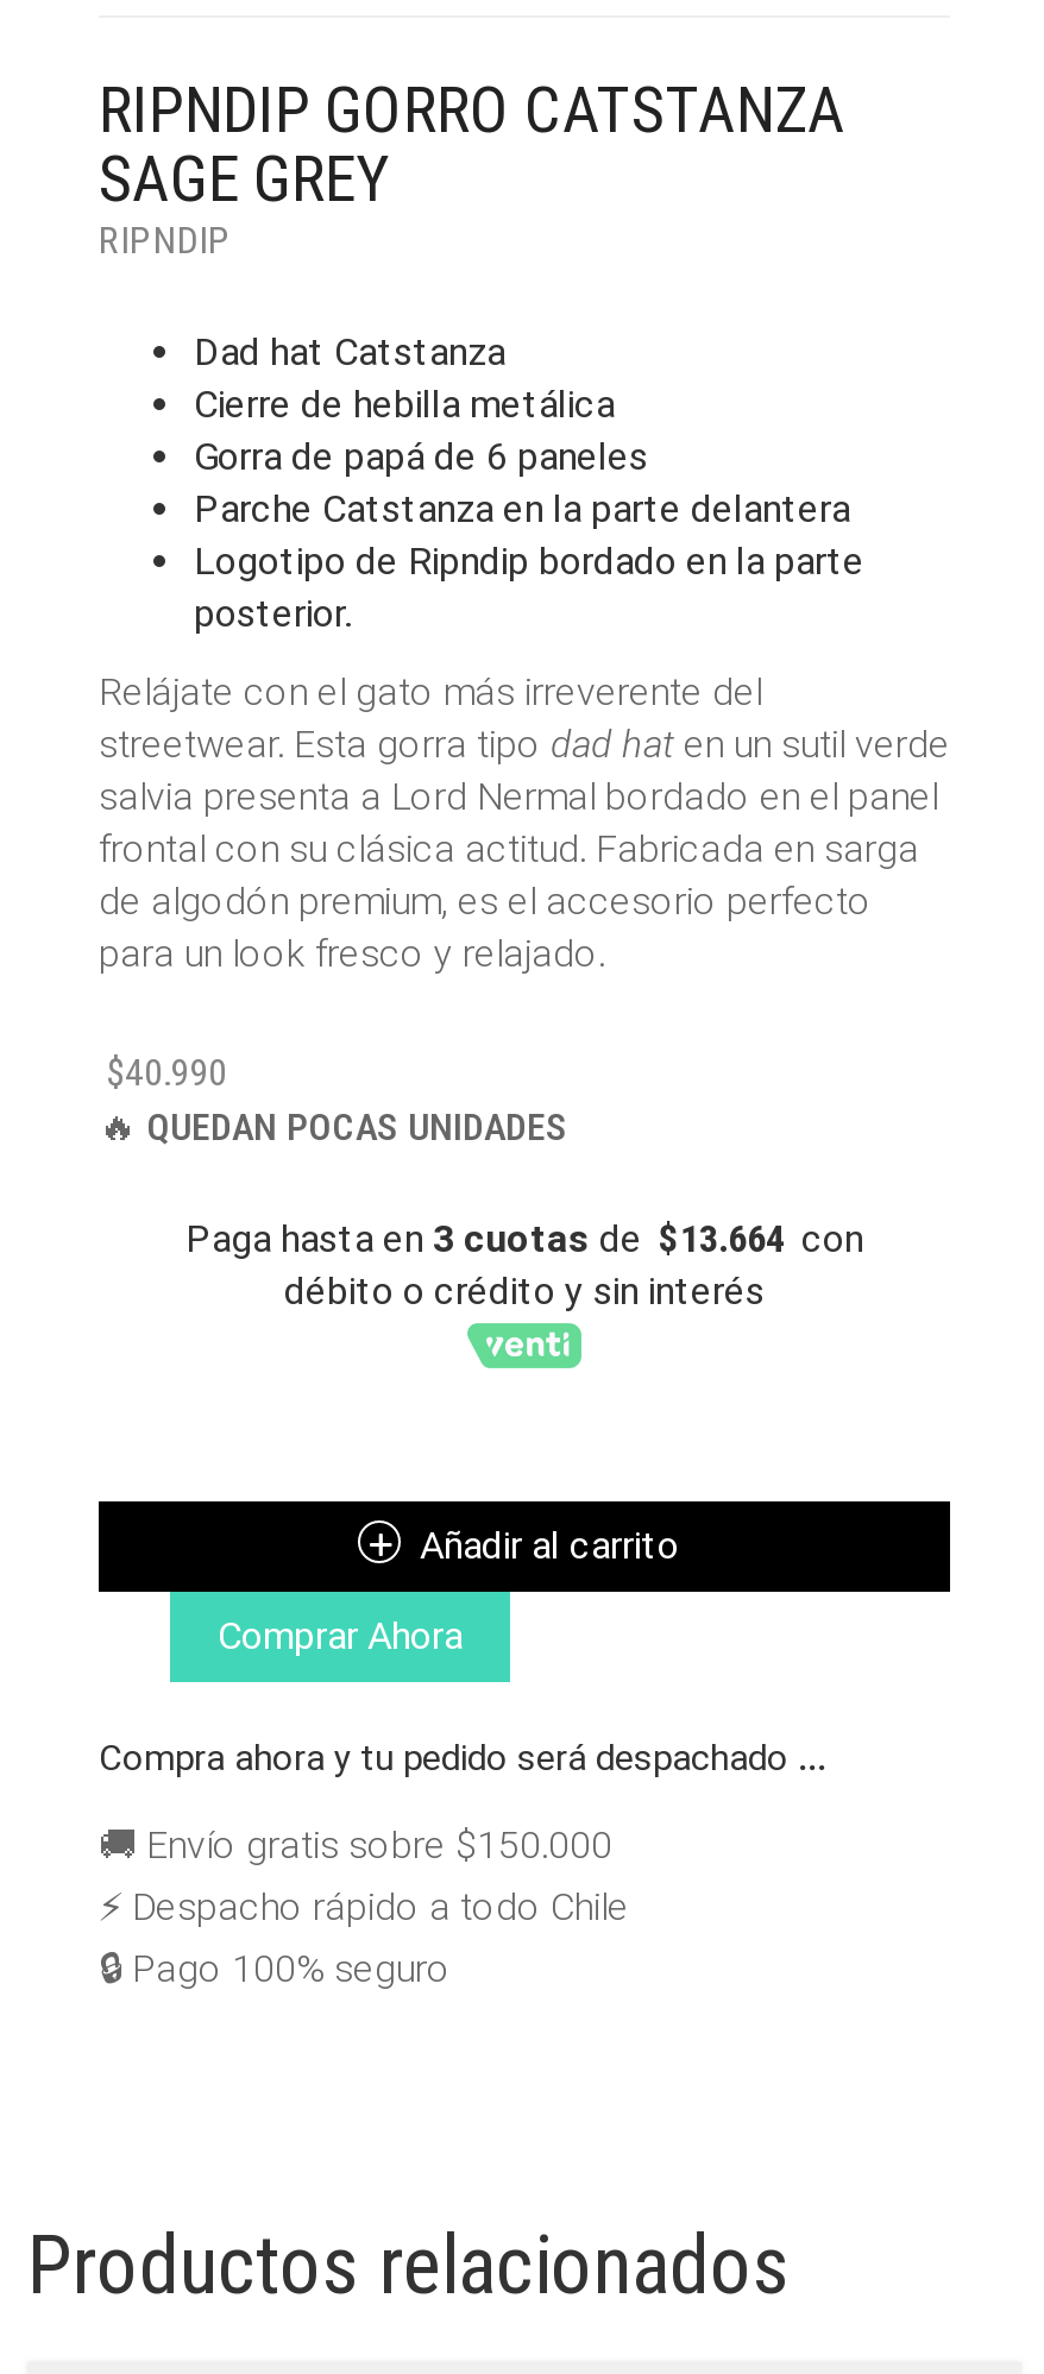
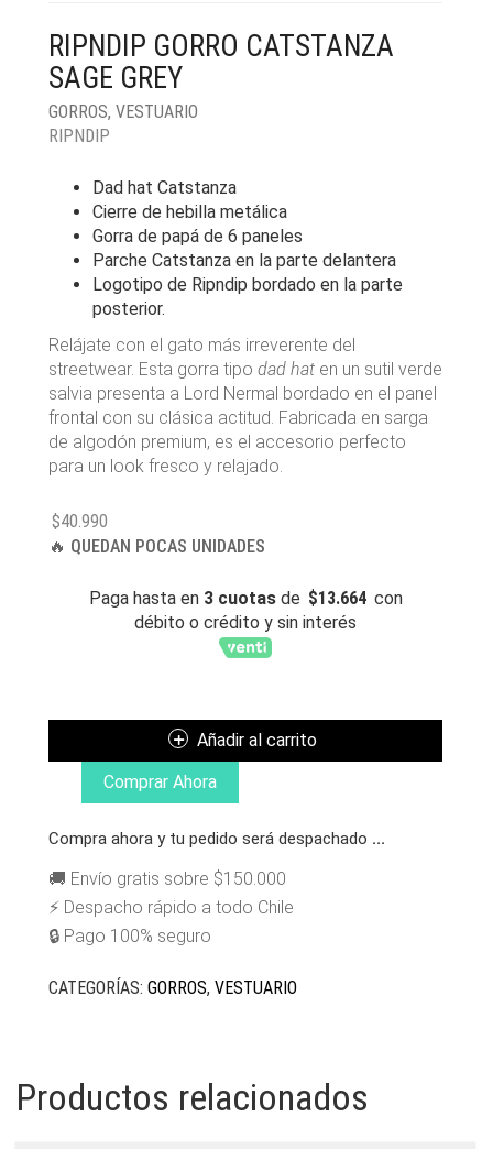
none -> [48,101,198,122] GORROS, VESTUARIO
none -> [48,977,297,998] CATEGORÍAS: GORROS, VESTUARIO

